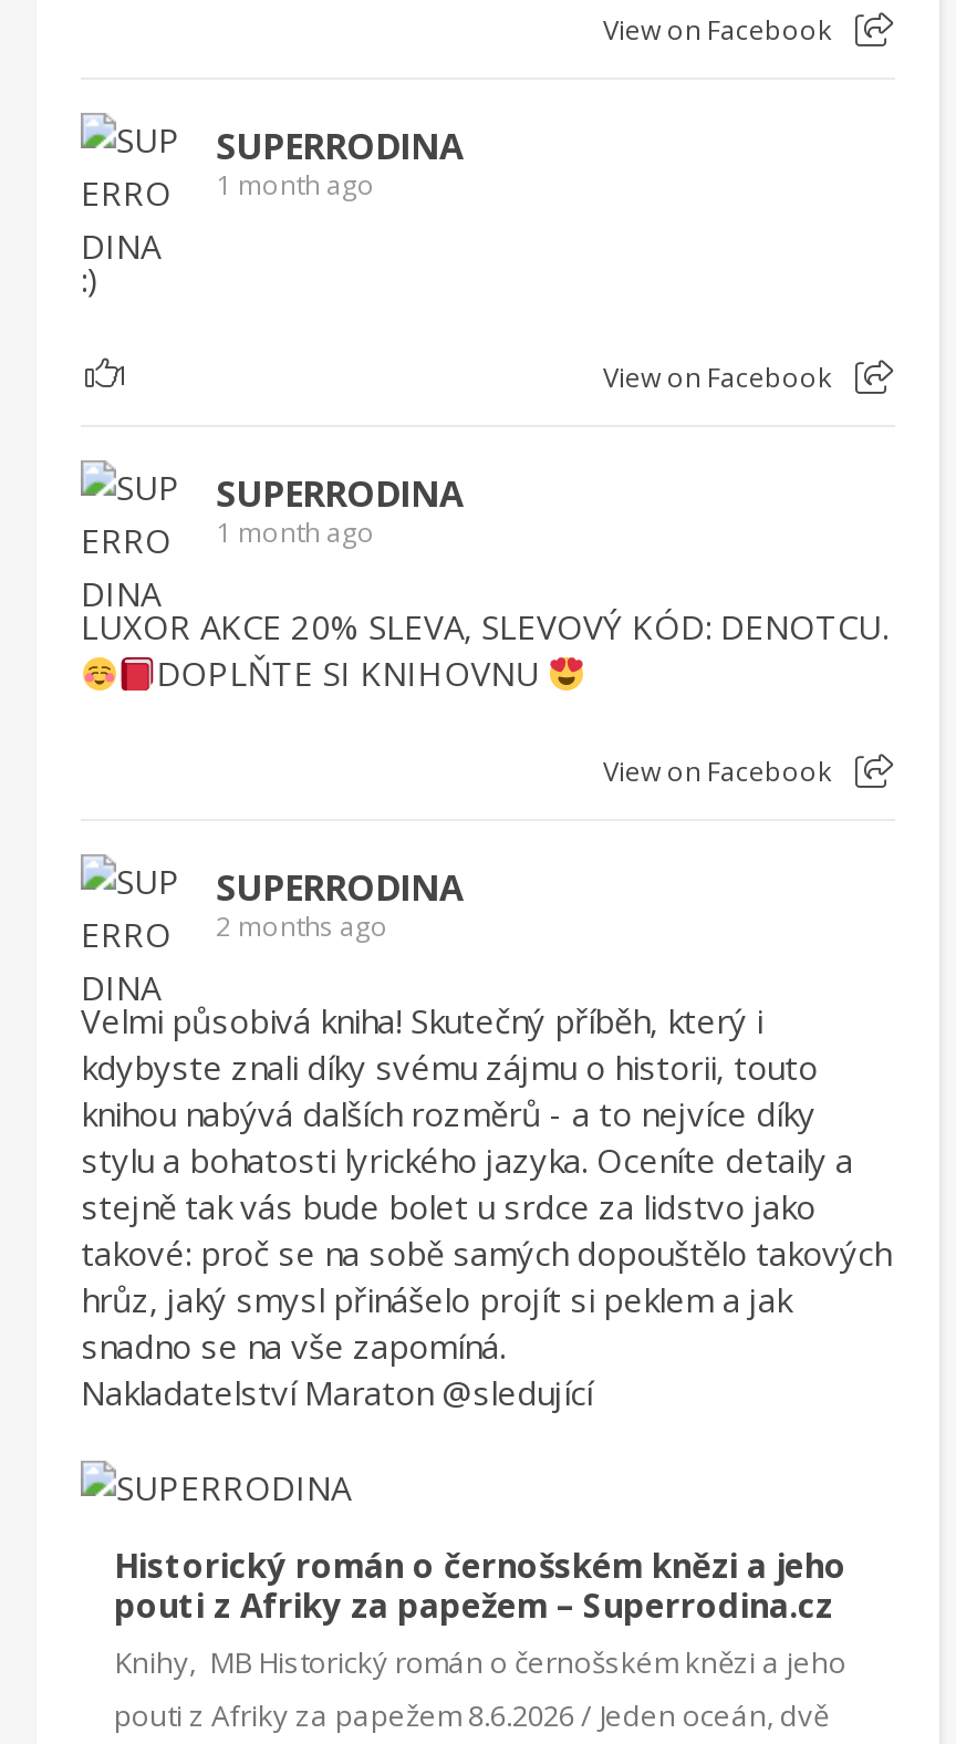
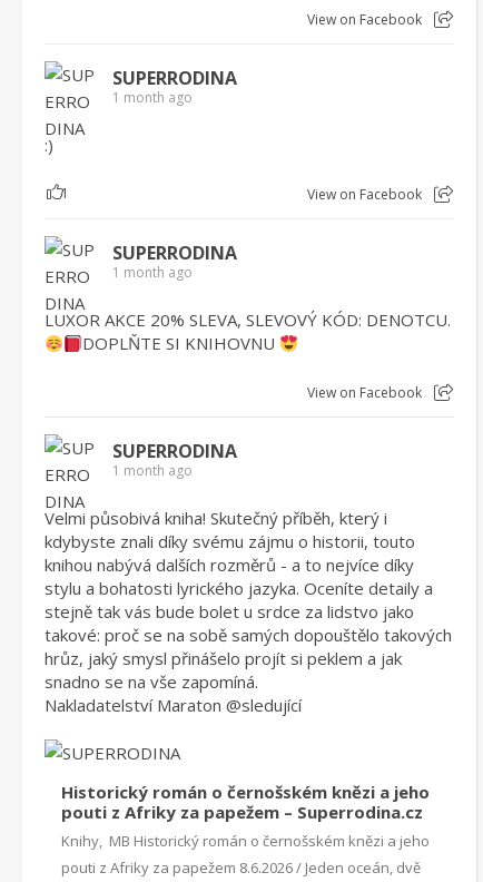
[216,908,388,945] 2 months ago -> [112,461,193,480] 1 month ago

